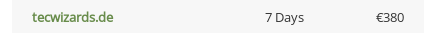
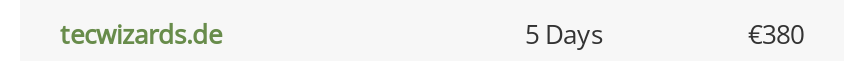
[264,8,303,26] 7 Days -> [525,16,603,52] 5 Days

